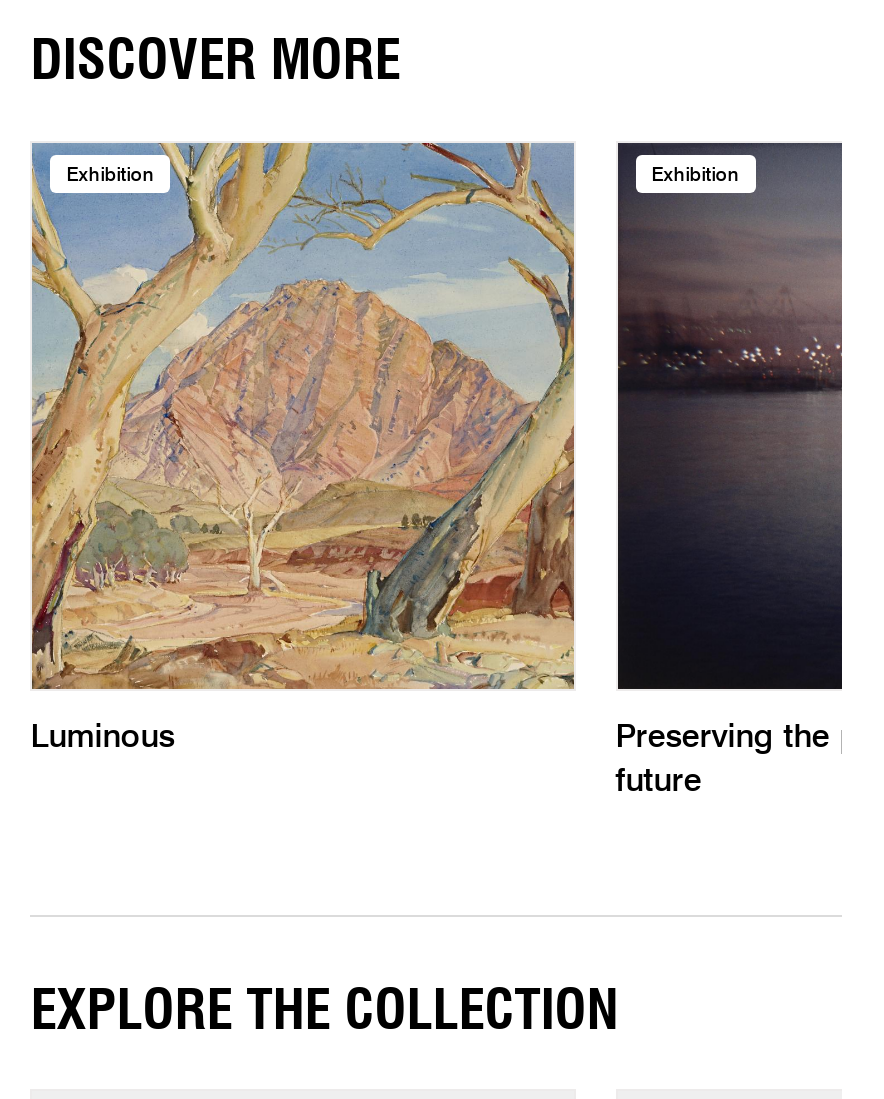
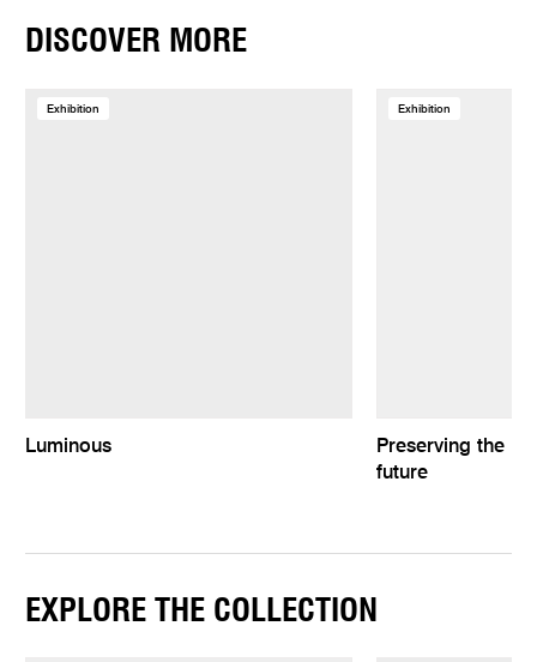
[30,141,576,691] [image] -> none
[616,141,844,691] [image] -> none

